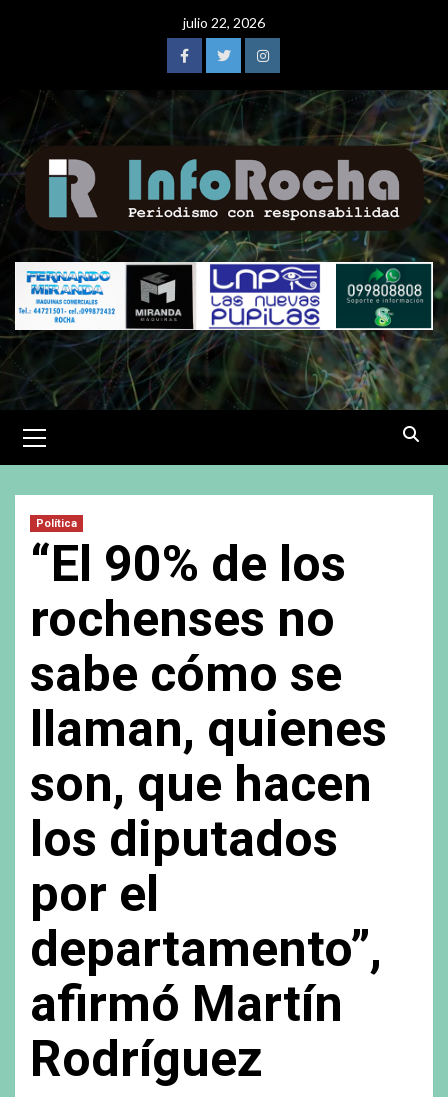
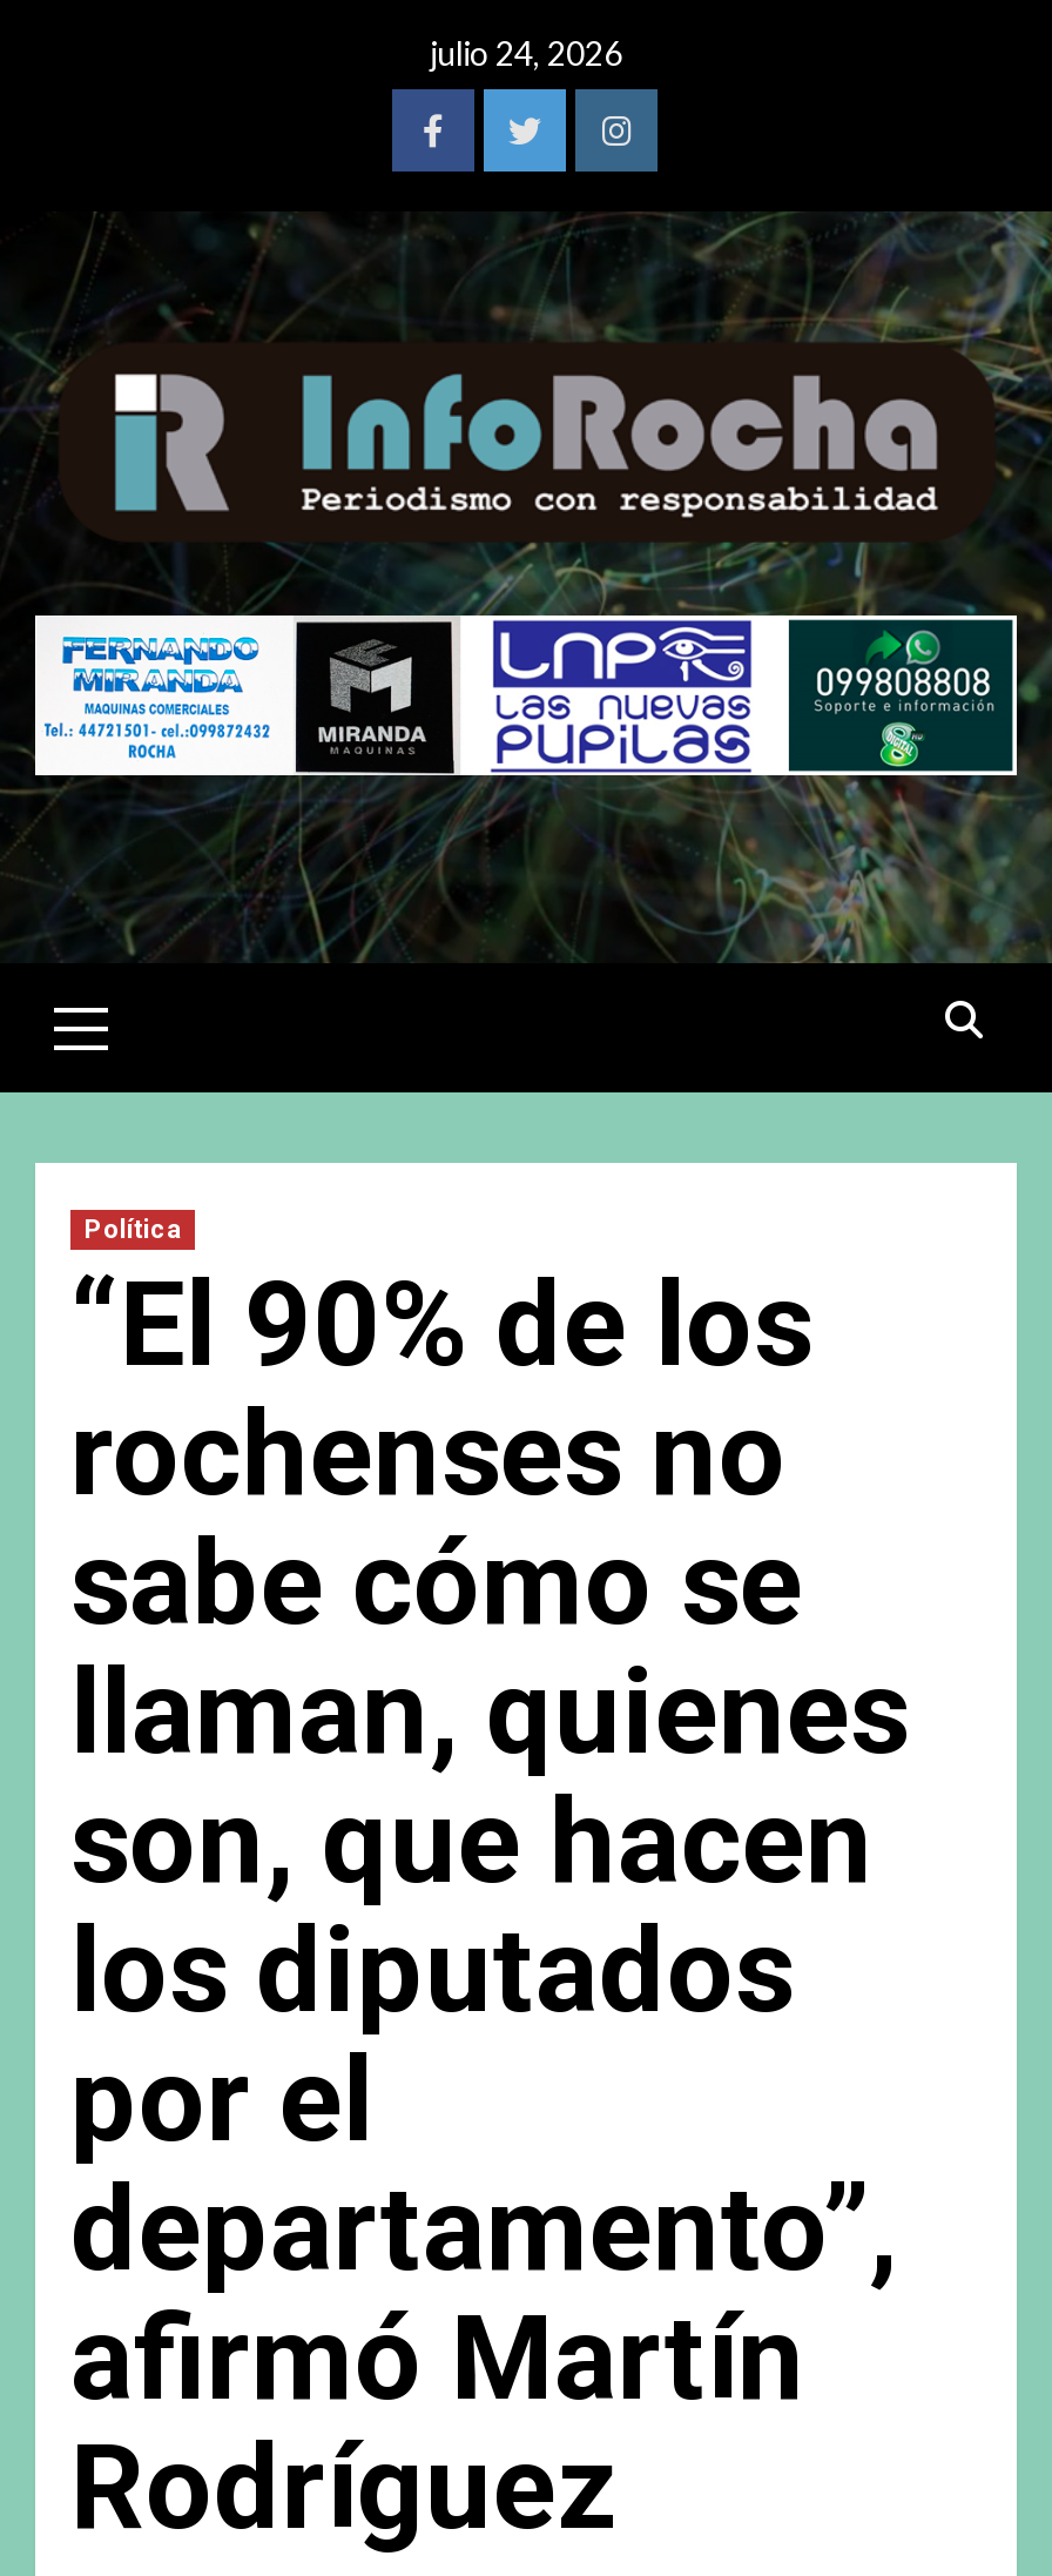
[183,14,265,31] julio 22, 2026 -> [430,33,622,73] julio 24, 2026

